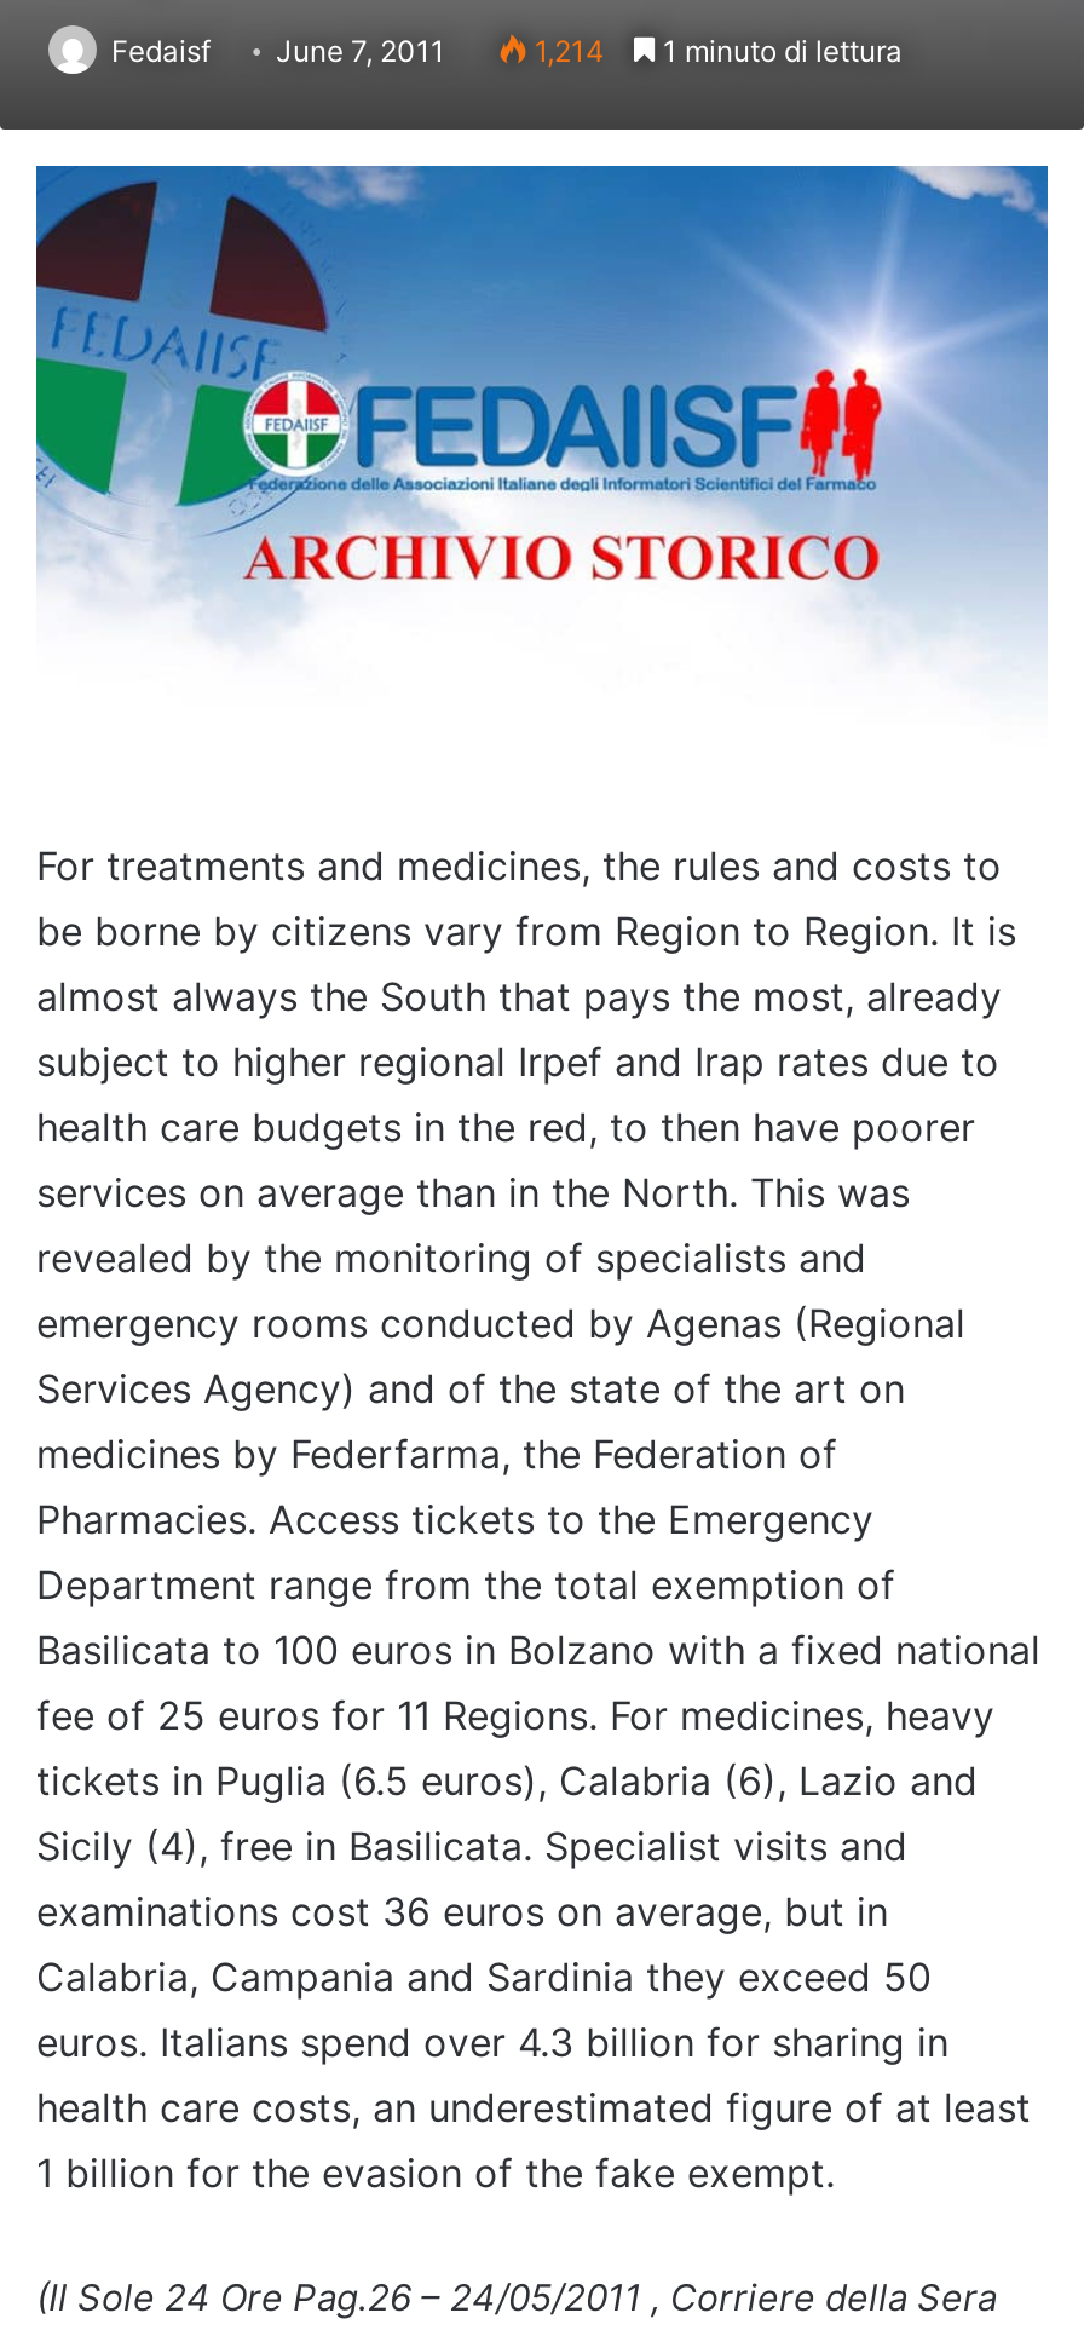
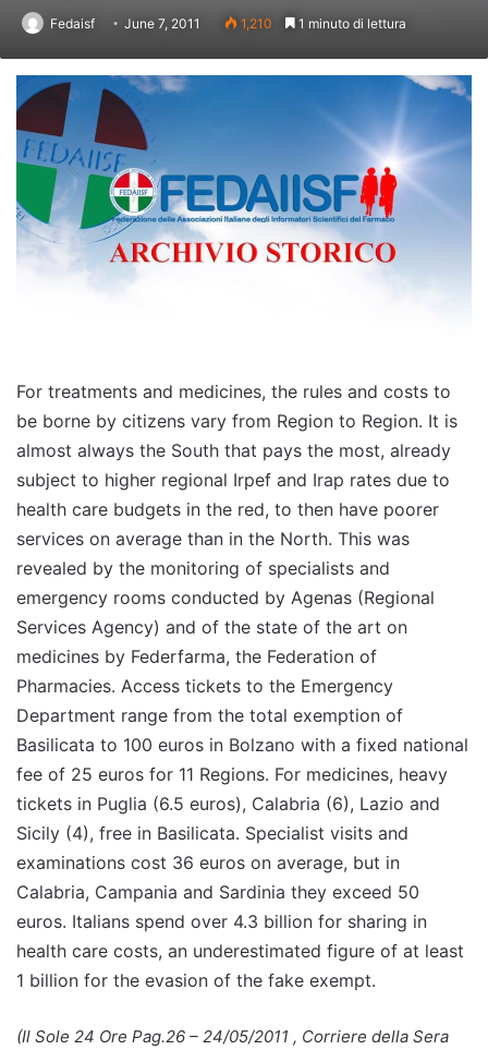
[527,34,903,70] 1,214 1 minuto di lettura -> [237,16,406,32] 1,210 1 minuto di lettura

